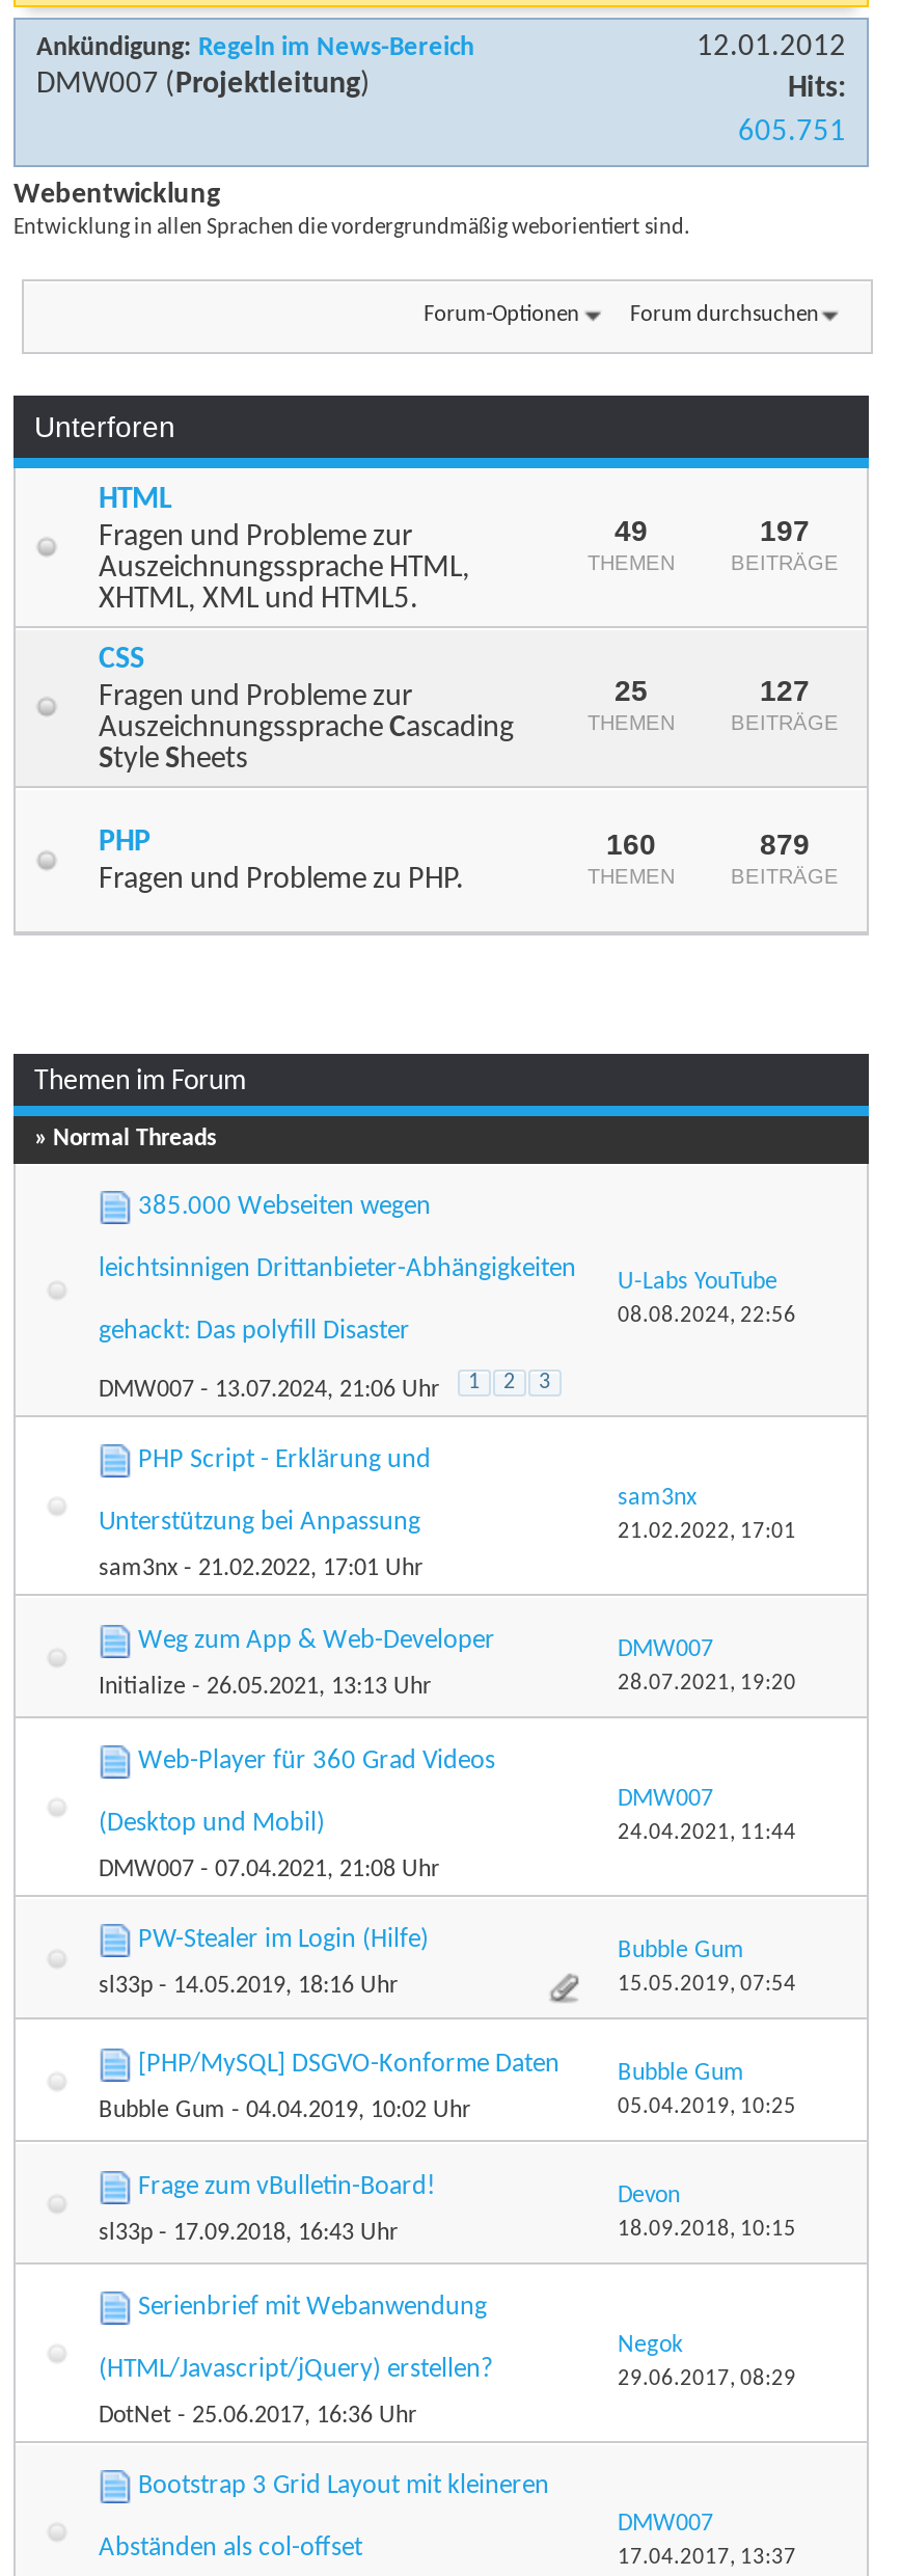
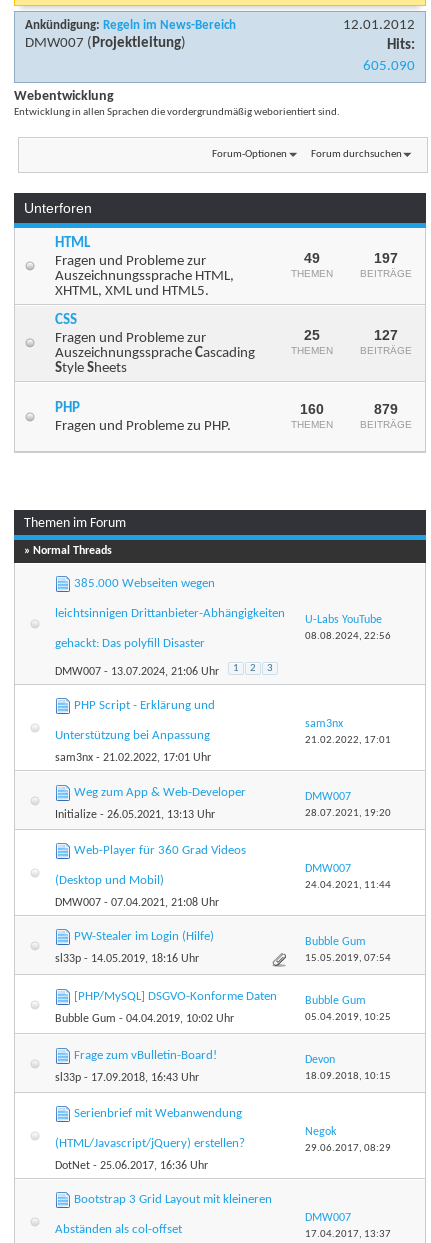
[738,117,846,148] 605.751 -> [363,59,415,74] 605.090

